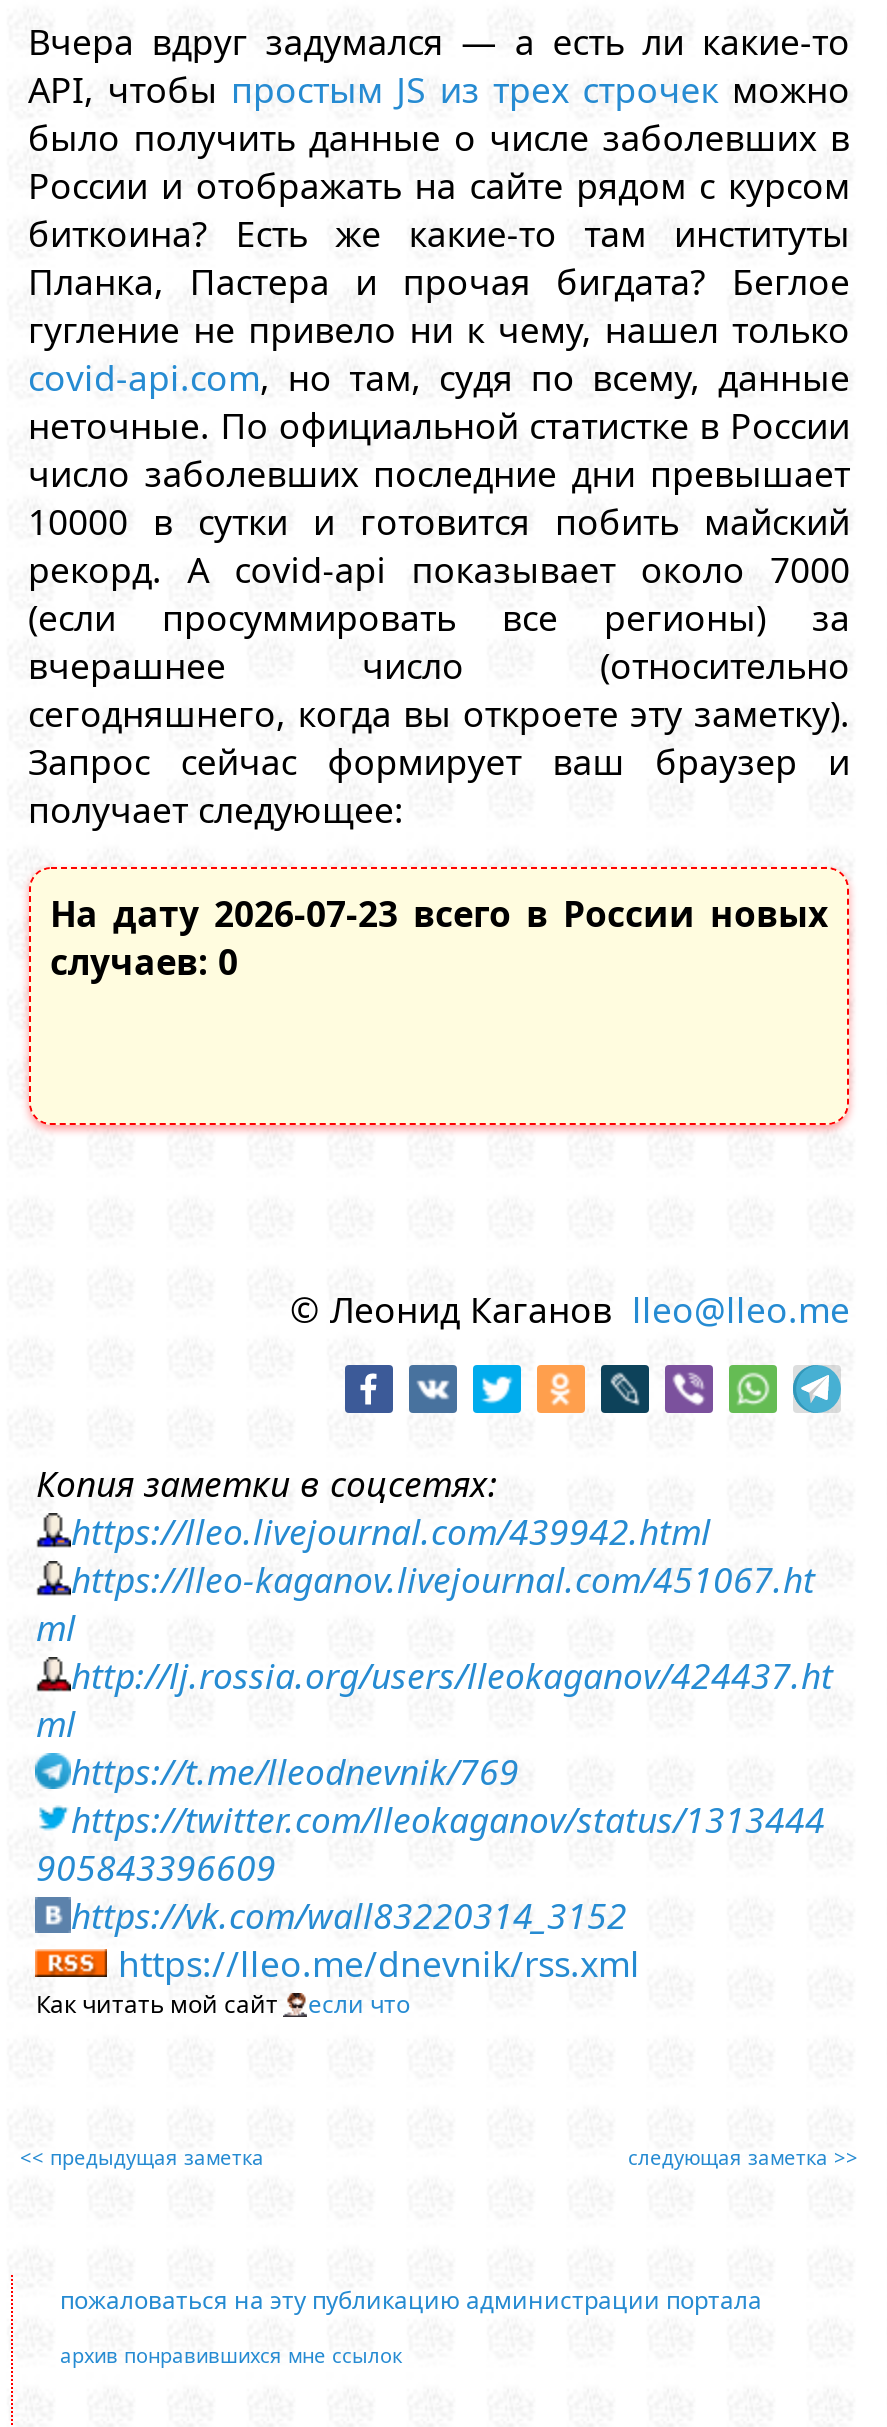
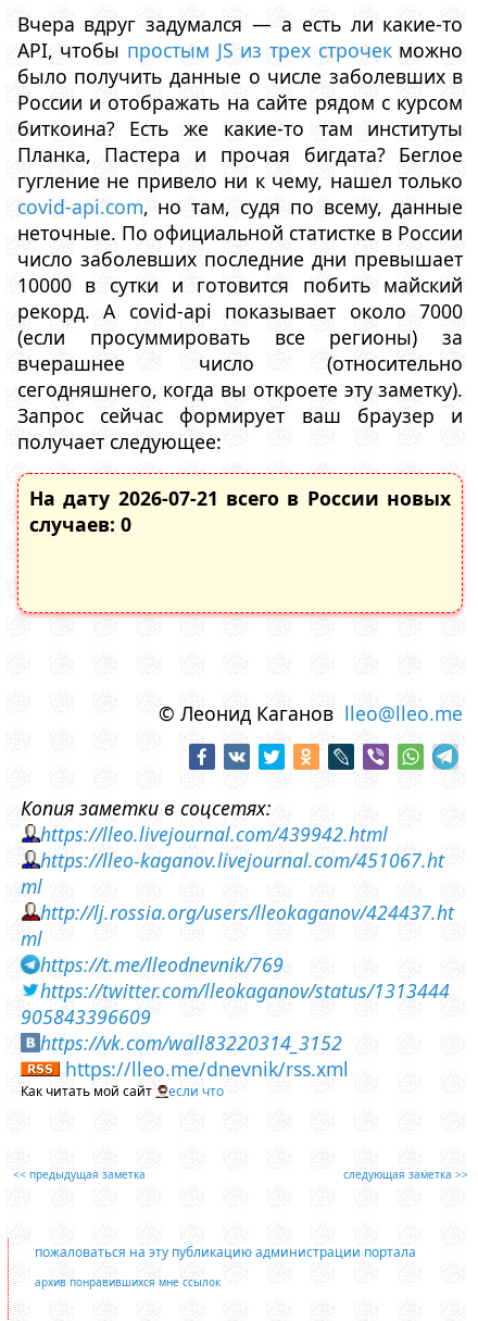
[50,889,828,937] На дату 2026-07-23 всего в России новых -> [29,485,451,511] На дату 2026-07-21 всего в России новых

